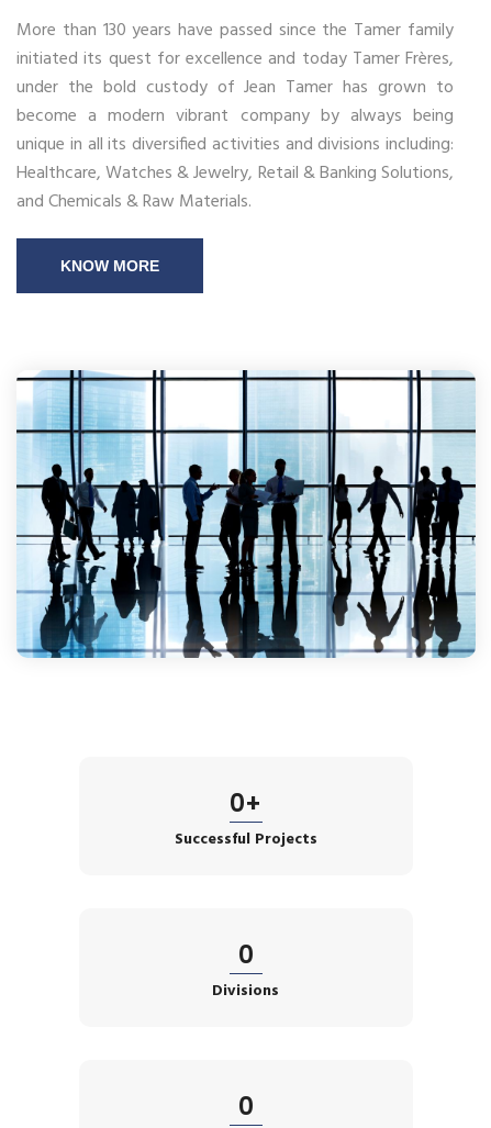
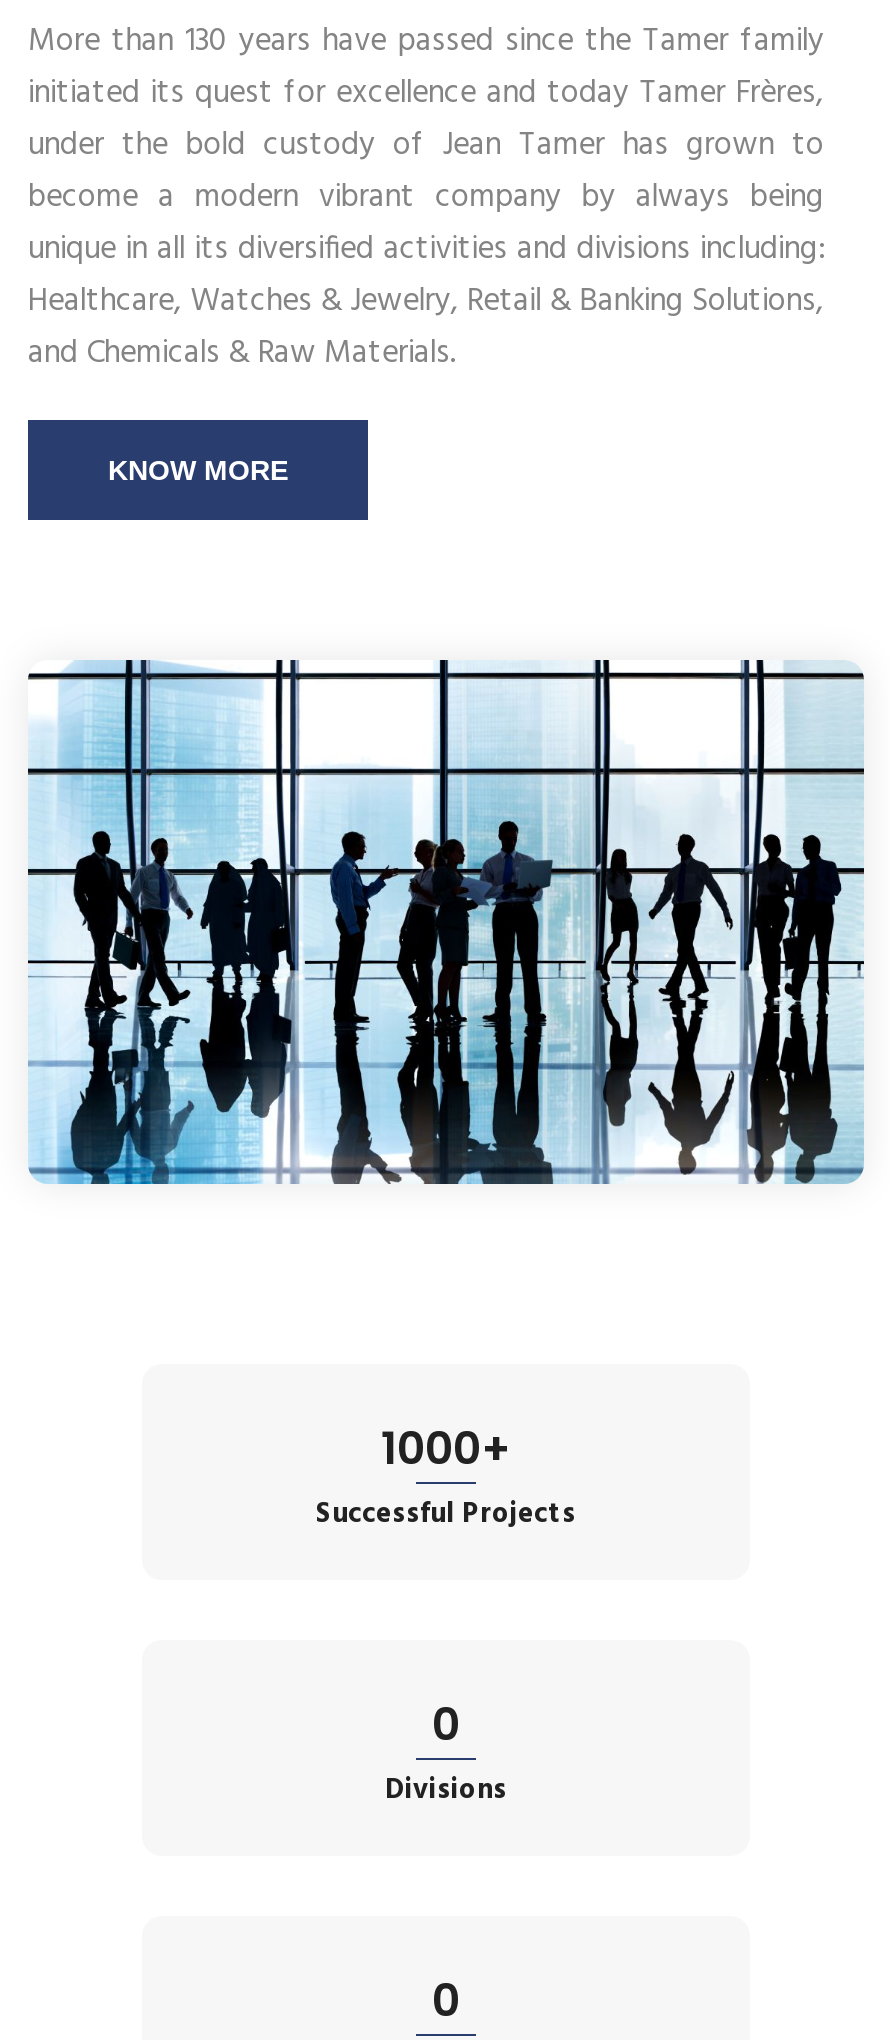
[230,786,262,820] 0+ -> [381,1417,511,1479] 1000+

